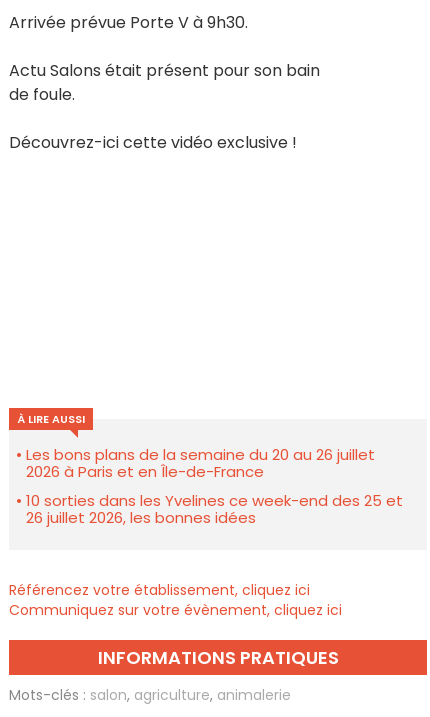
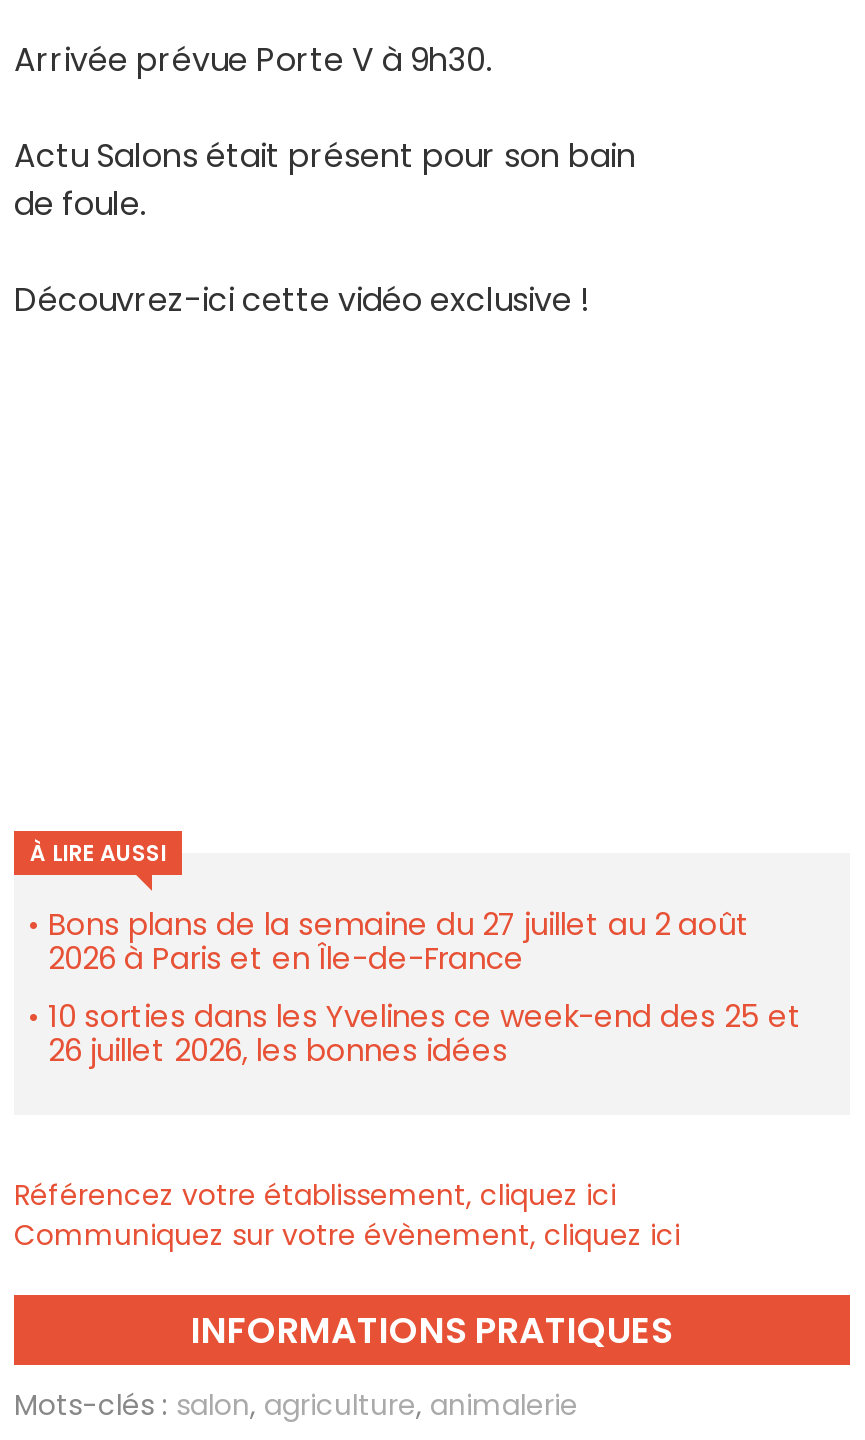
[26,444,375,465] Les bons plans de la semaine du 20 au 26 juillet -> [48,904,750,946] Bons plans de la semaine du 27 juillet au 2 août

